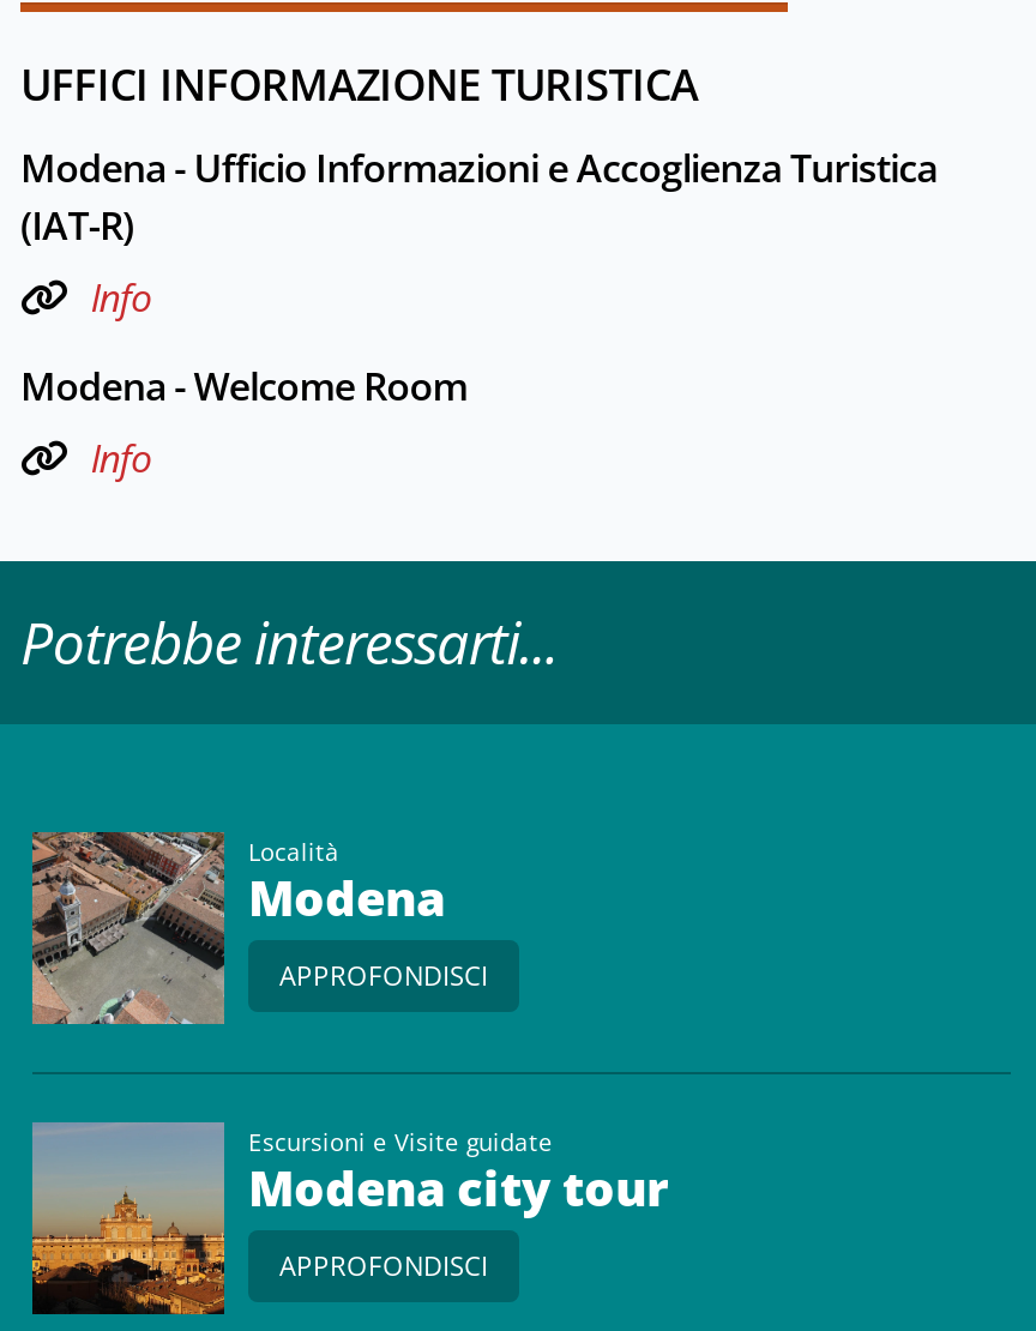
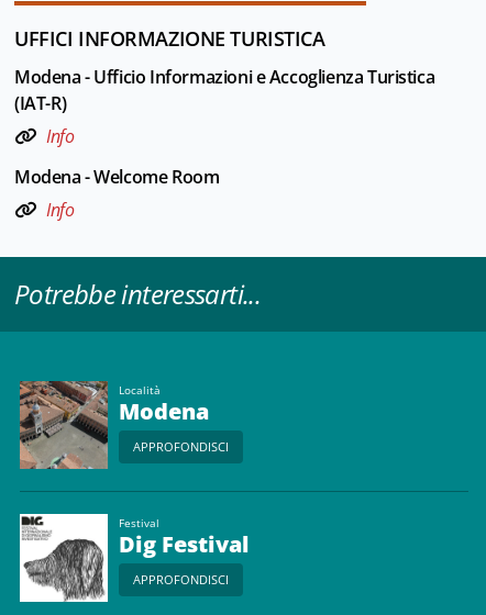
[30,1125,668,1317] [image] | Escursioni e Visite guidate | Modena city tour -> [19,514,248,603] [image] | Festival | Dig Festival

